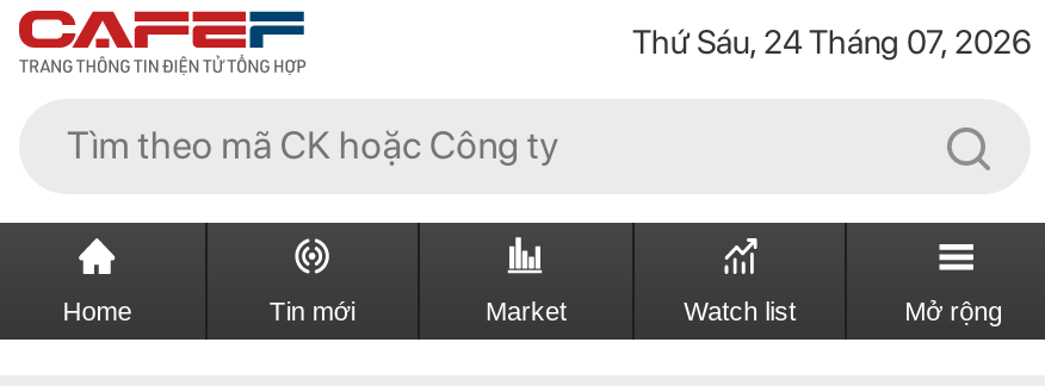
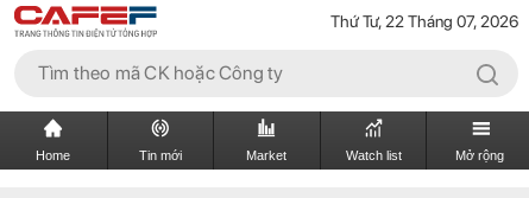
[632,23,1031,61] Thứ Sáu, 24 Tháng 07, 2026 -> [330,12,518,31] Thứ Tư, 22 Tháng 07, 2026

